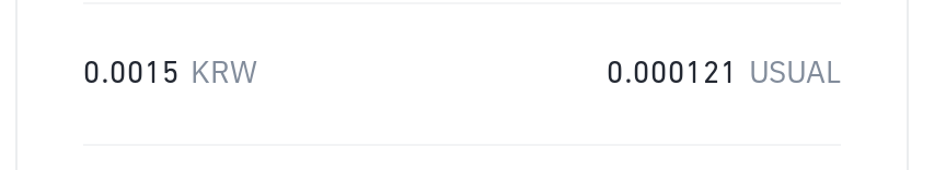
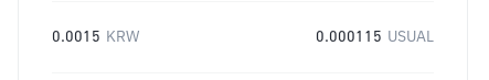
[607,59,841,89] 0.000121 USUAL -> [316,30,434,45] 0.000115 USUAL

